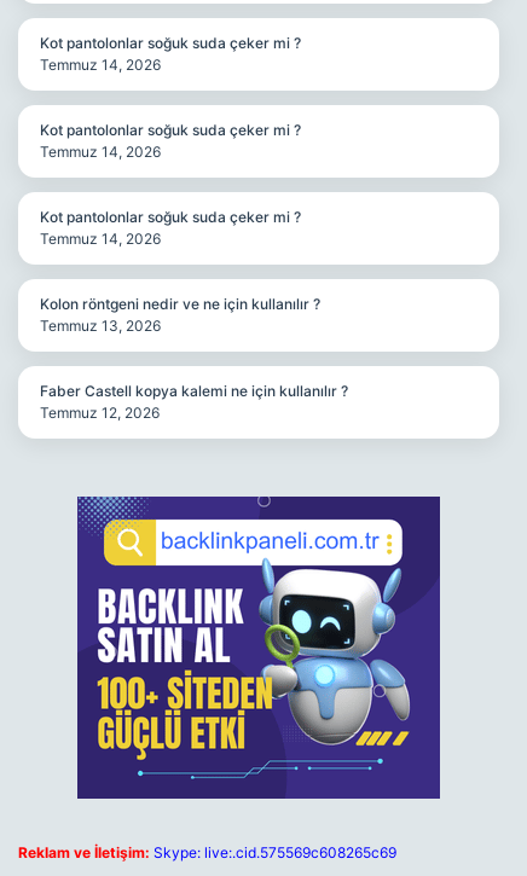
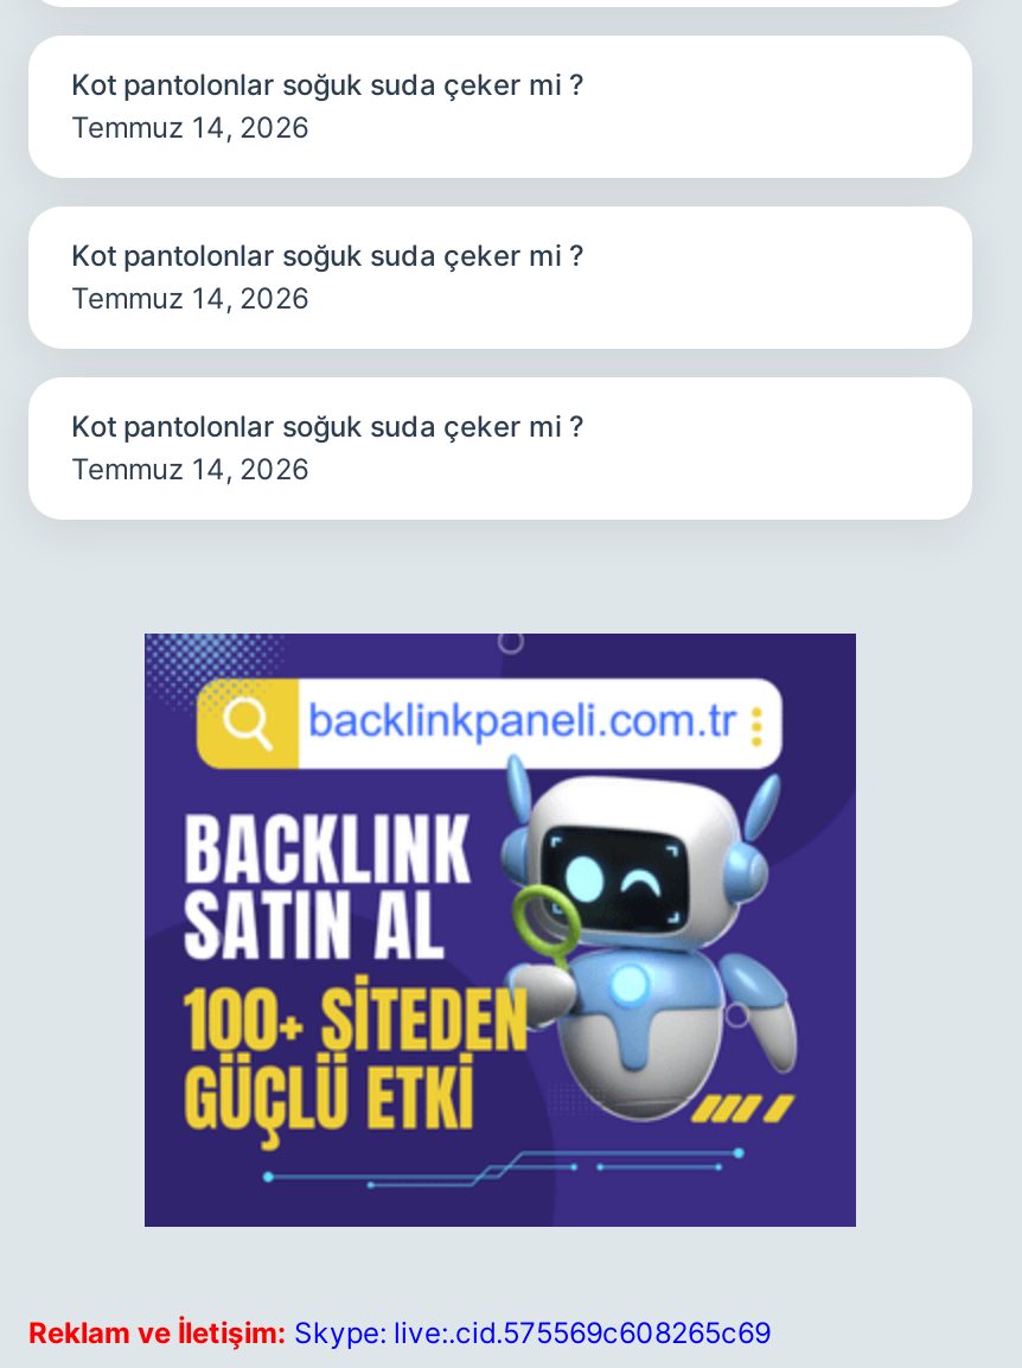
[40,295,320,335] Kolon röntgeni nedir ve ne için kullanılır ? | Temmuz 13, 2026 -> none
[40,382,348,422] Faber Castell kopya kalemi ne için kullanılır ? | Temmuz 12, 2026 -> none

